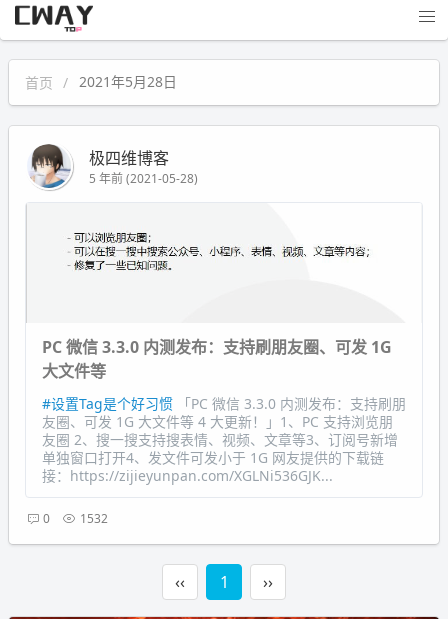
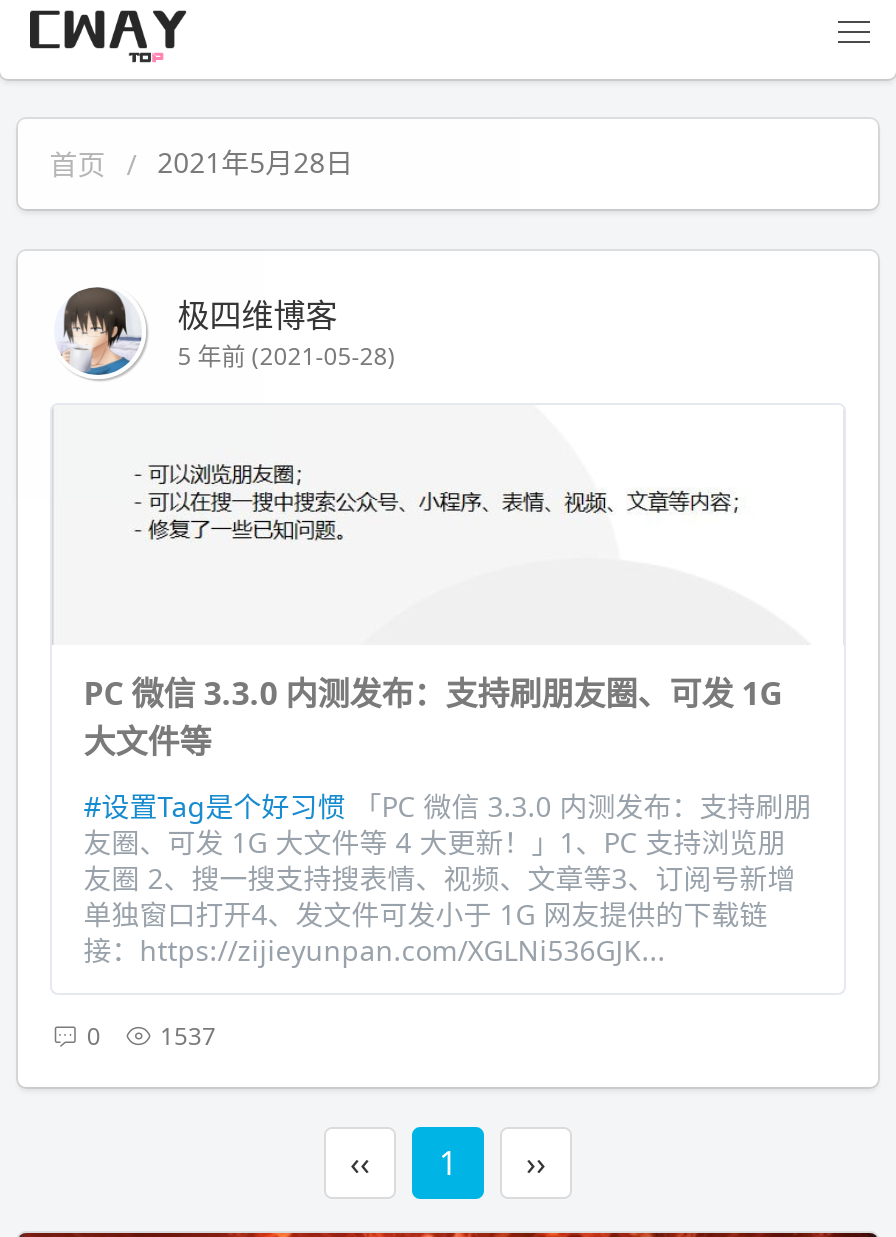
[40,510,108,527] 0 1532 -> [81,1018,216,1052] 0 1537

